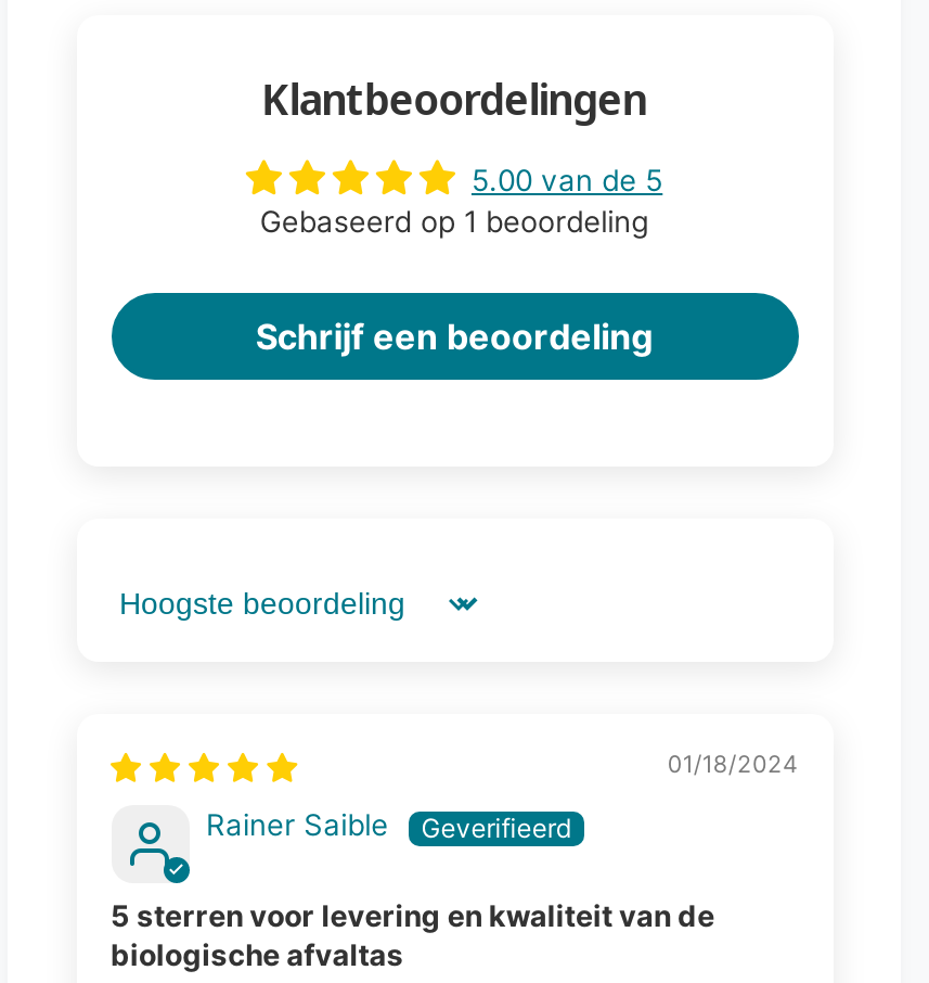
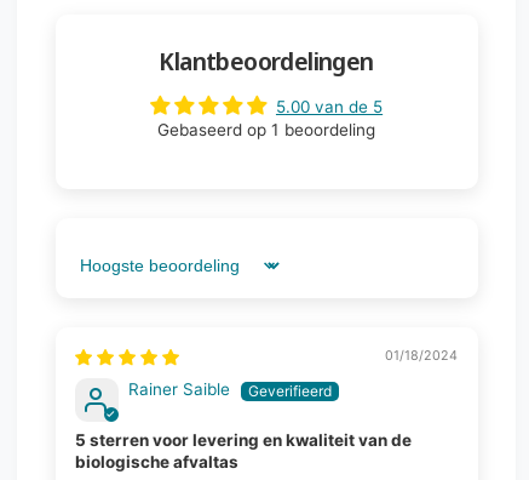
[255,315,653,359] Schrijf een beoordeling -> none

